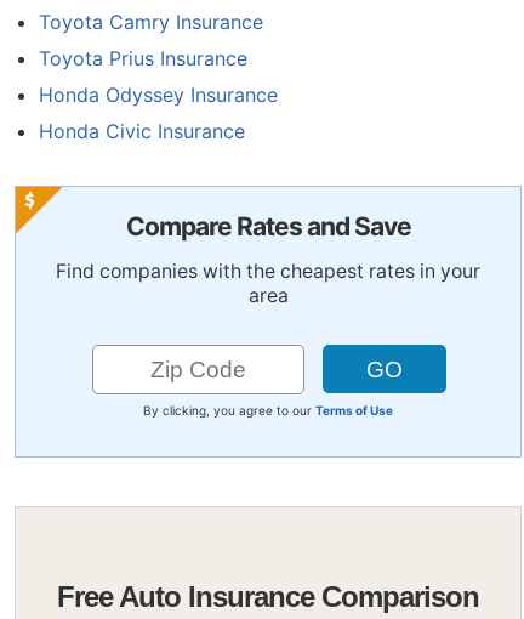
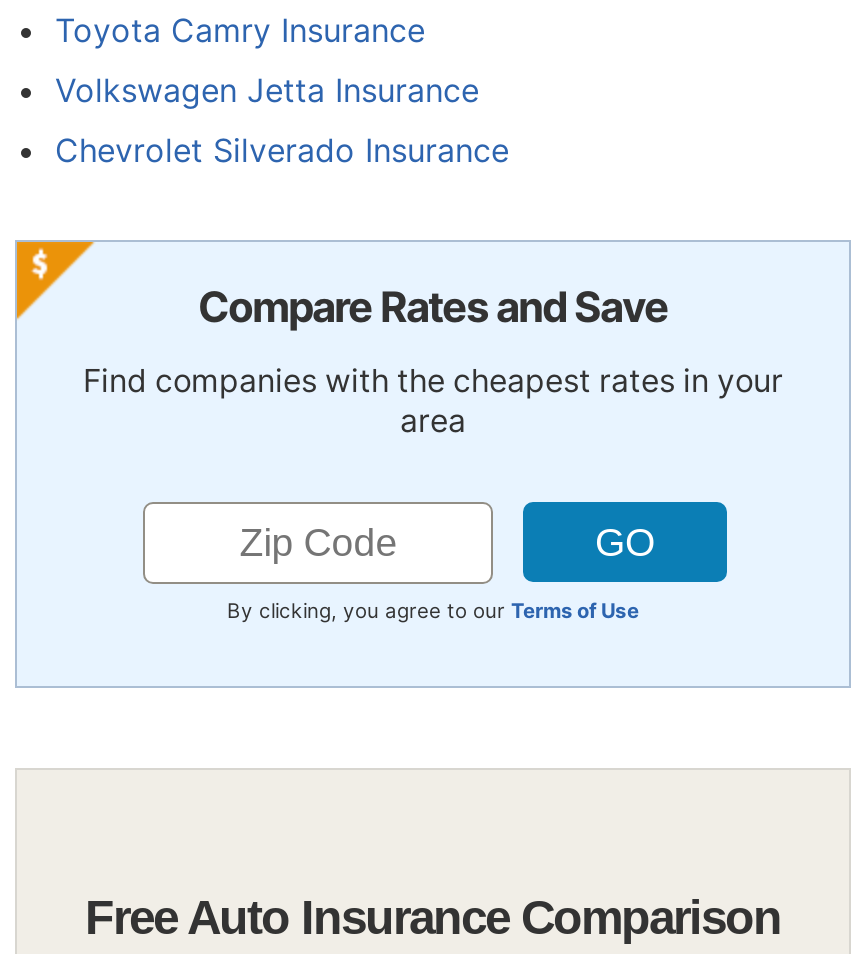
[39,46,278,143] Toyota Prius Insurance | Honda Odyssey Insurance | Honda Civic Insurance -> [55,70,509,170] Volkswagen Jetta Insurance | Chevrolet Silverado Insurance

